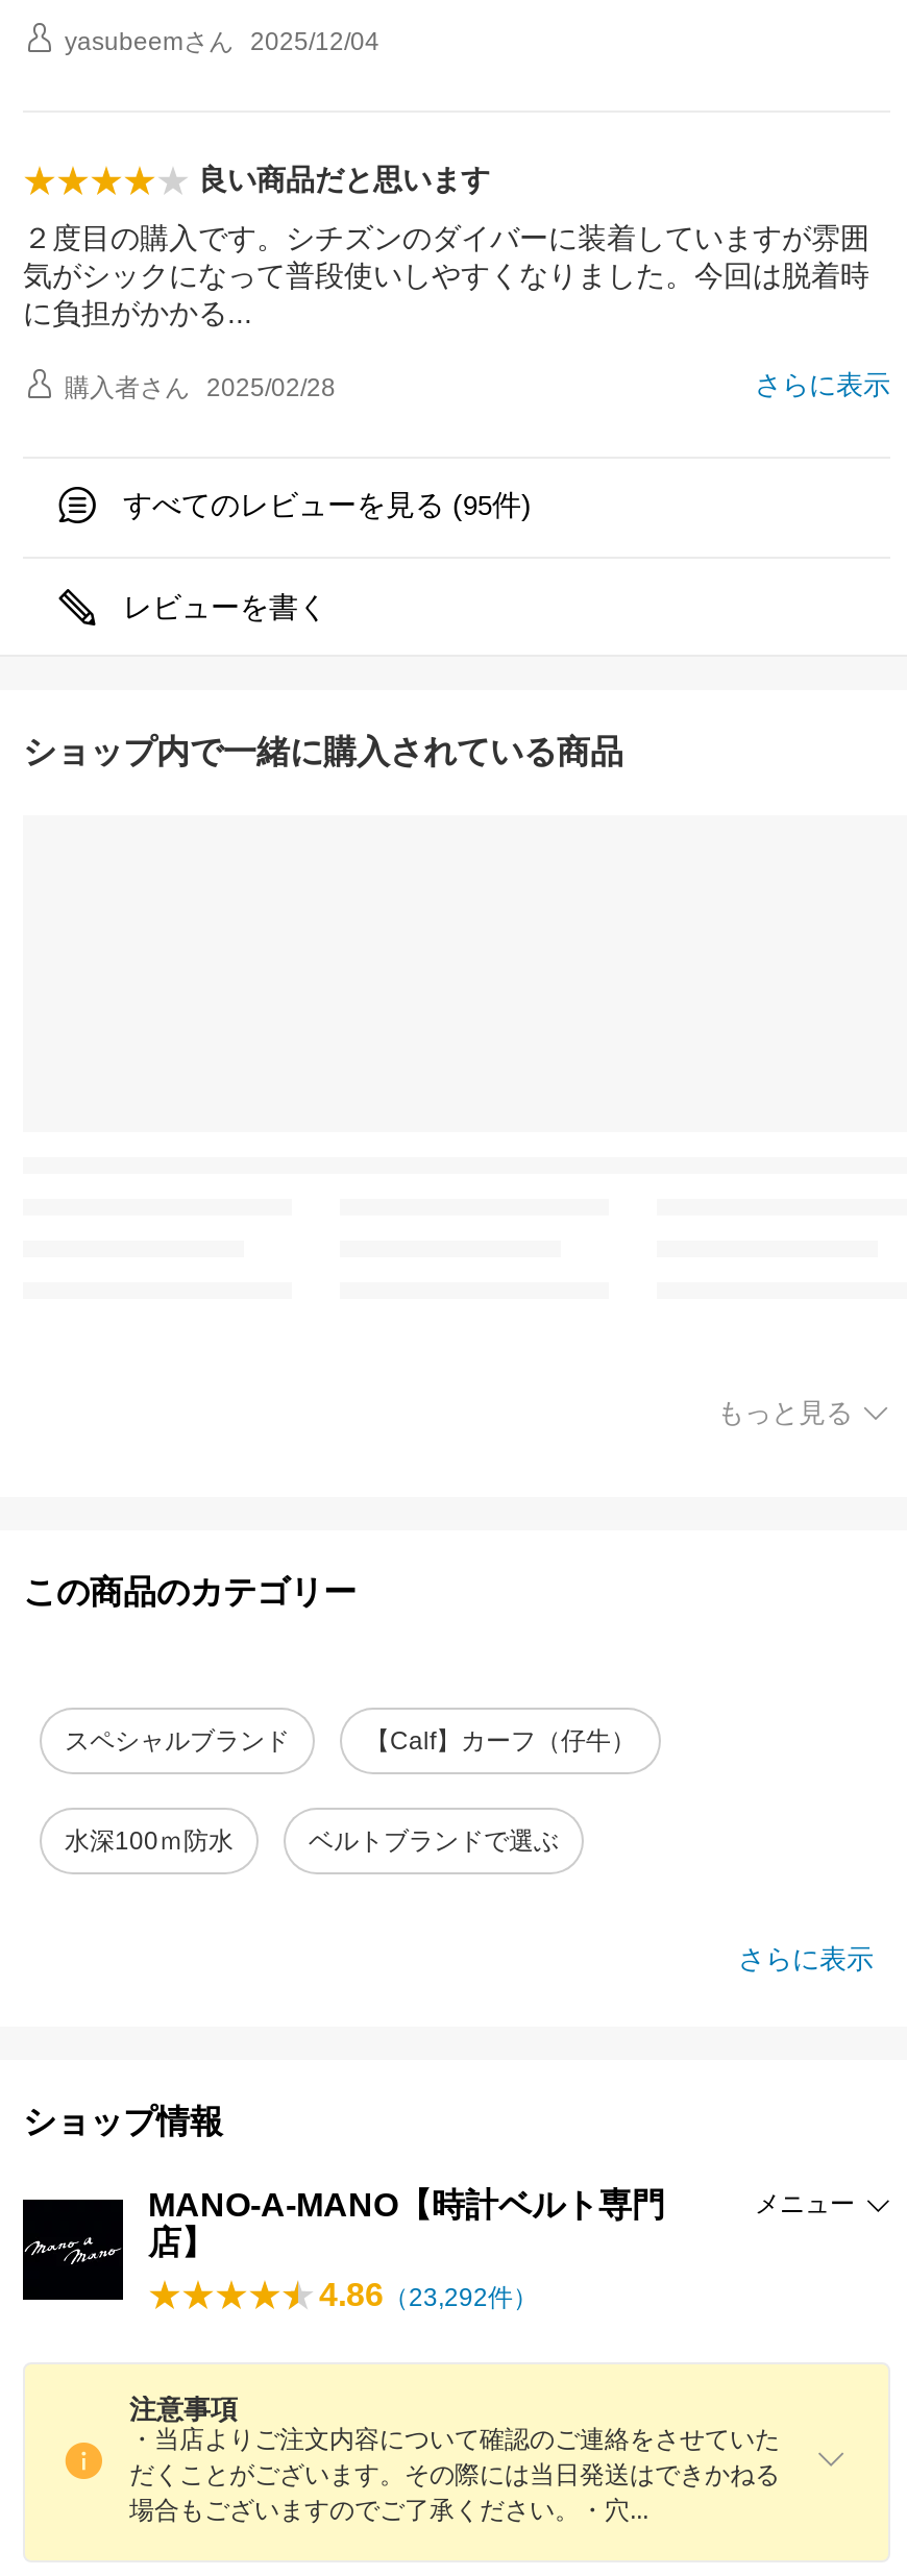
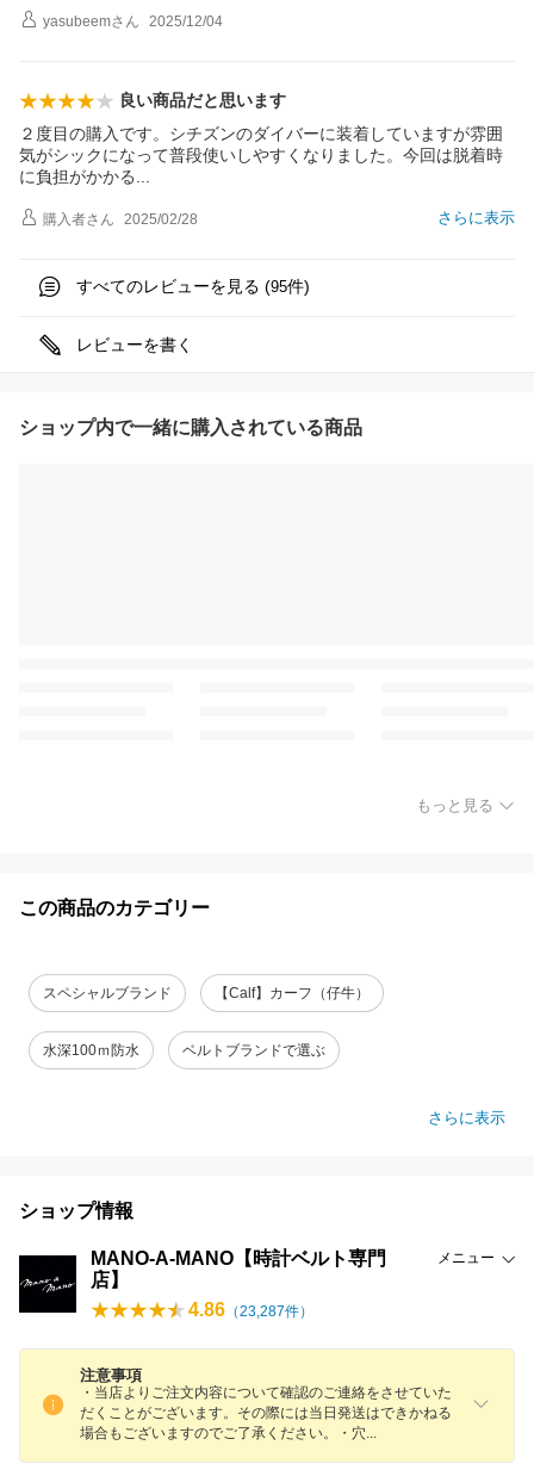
[319,2277,538,2313] 4.86（23,292件） -> [188,1300,313,1320] 4.86（23,287件）

